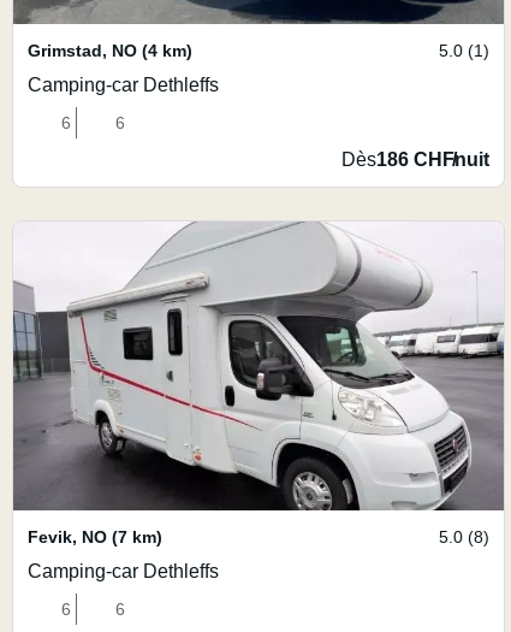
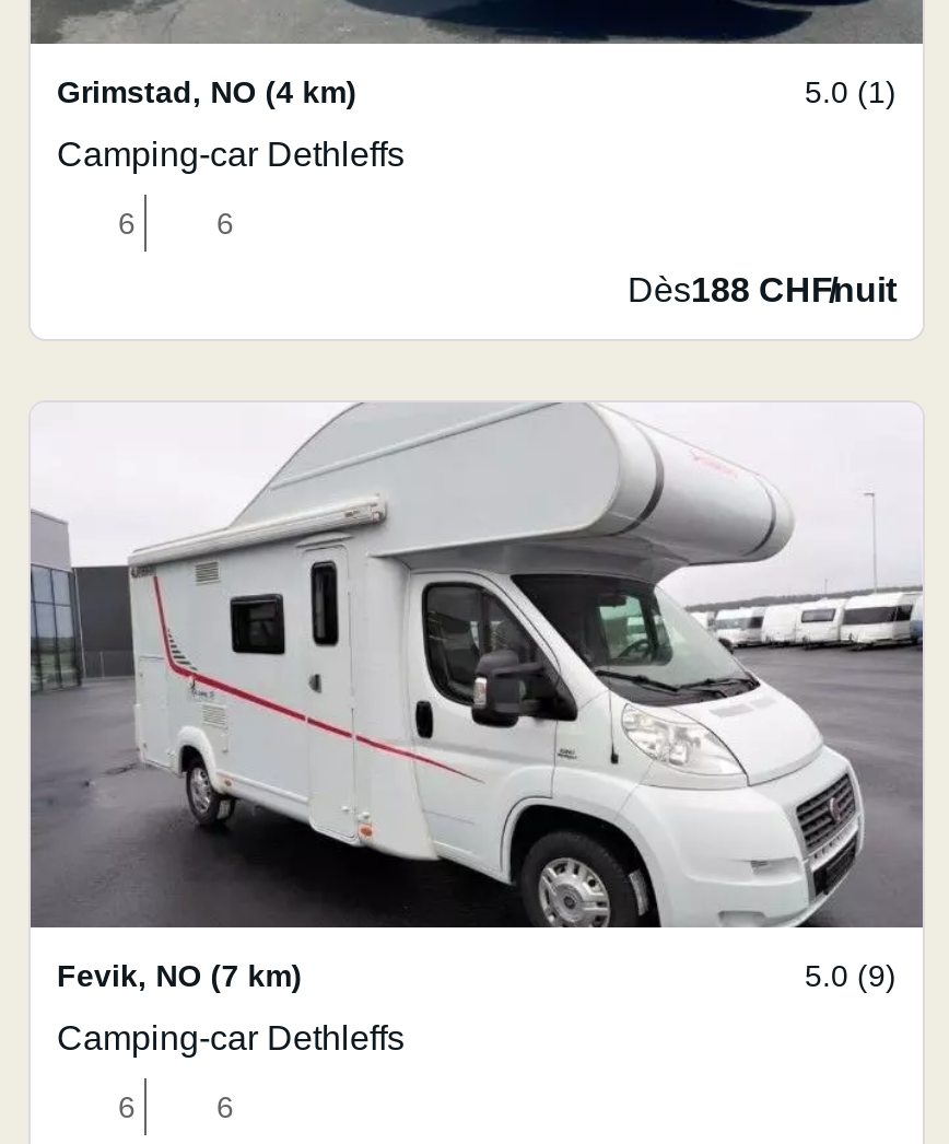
[341,149,489,170] Dès186 CHF/nuit -> [628,271,897,308] Dès188 CHF/nuit
[439,527,489,547] 5.0 (8) -> [805,958,897,993] 5.0 (9)

